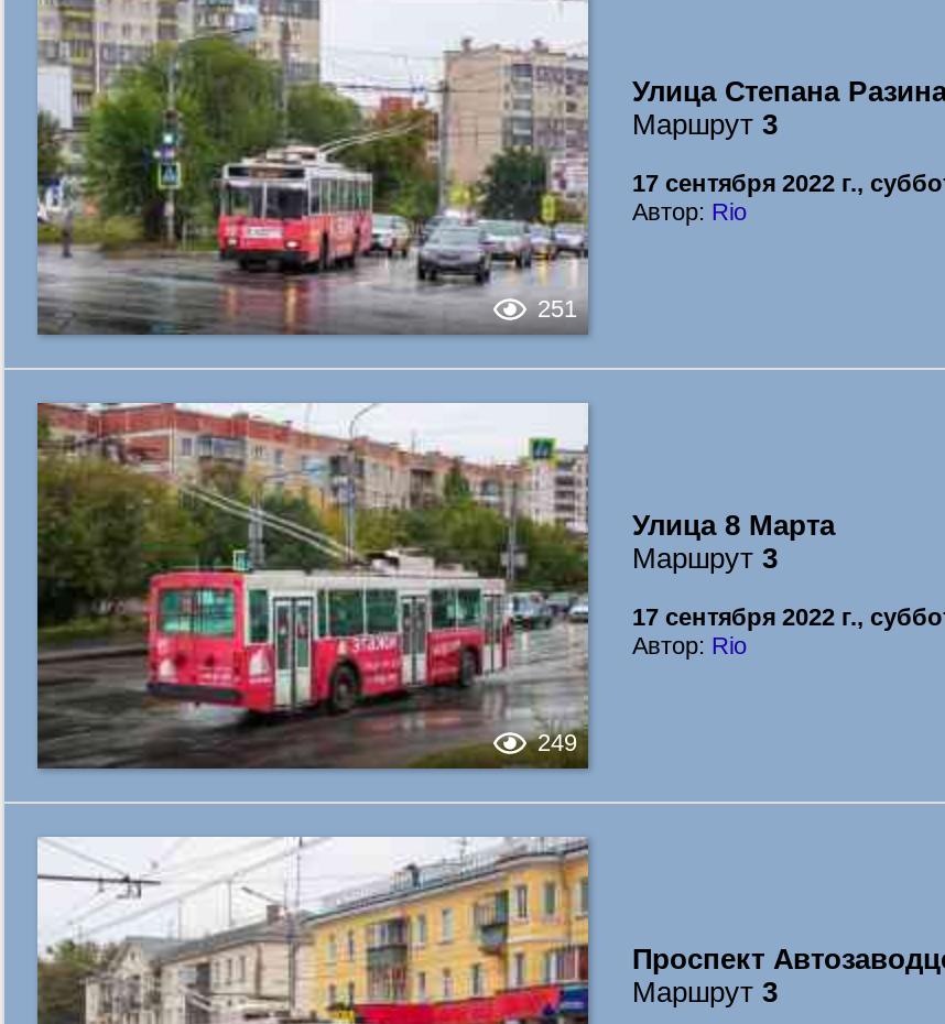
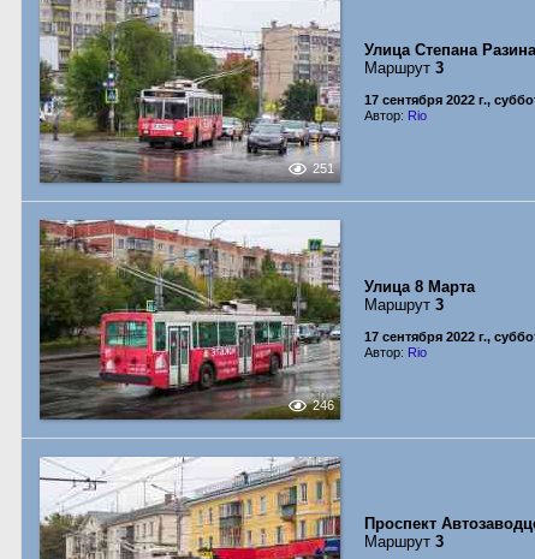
[537,729,577,755] 249 -> [313,398,334,412] 246

